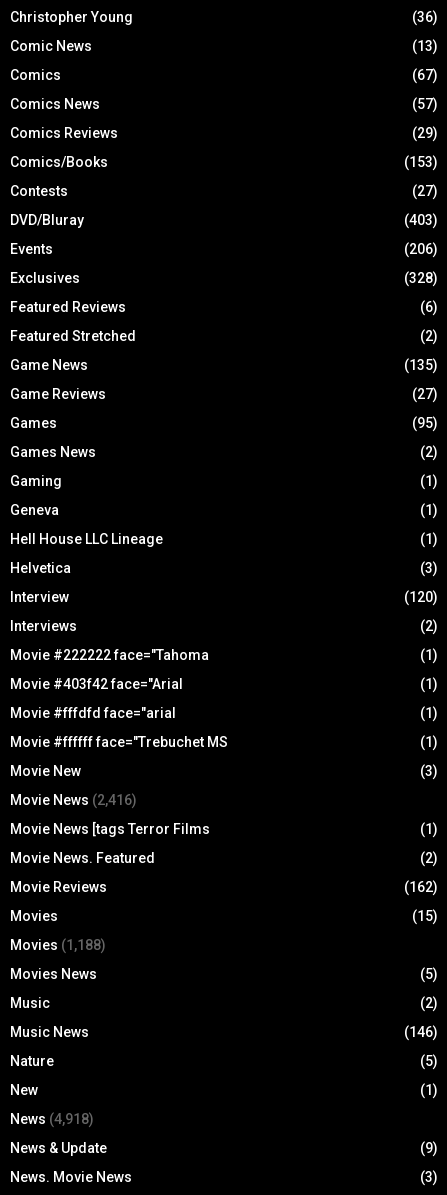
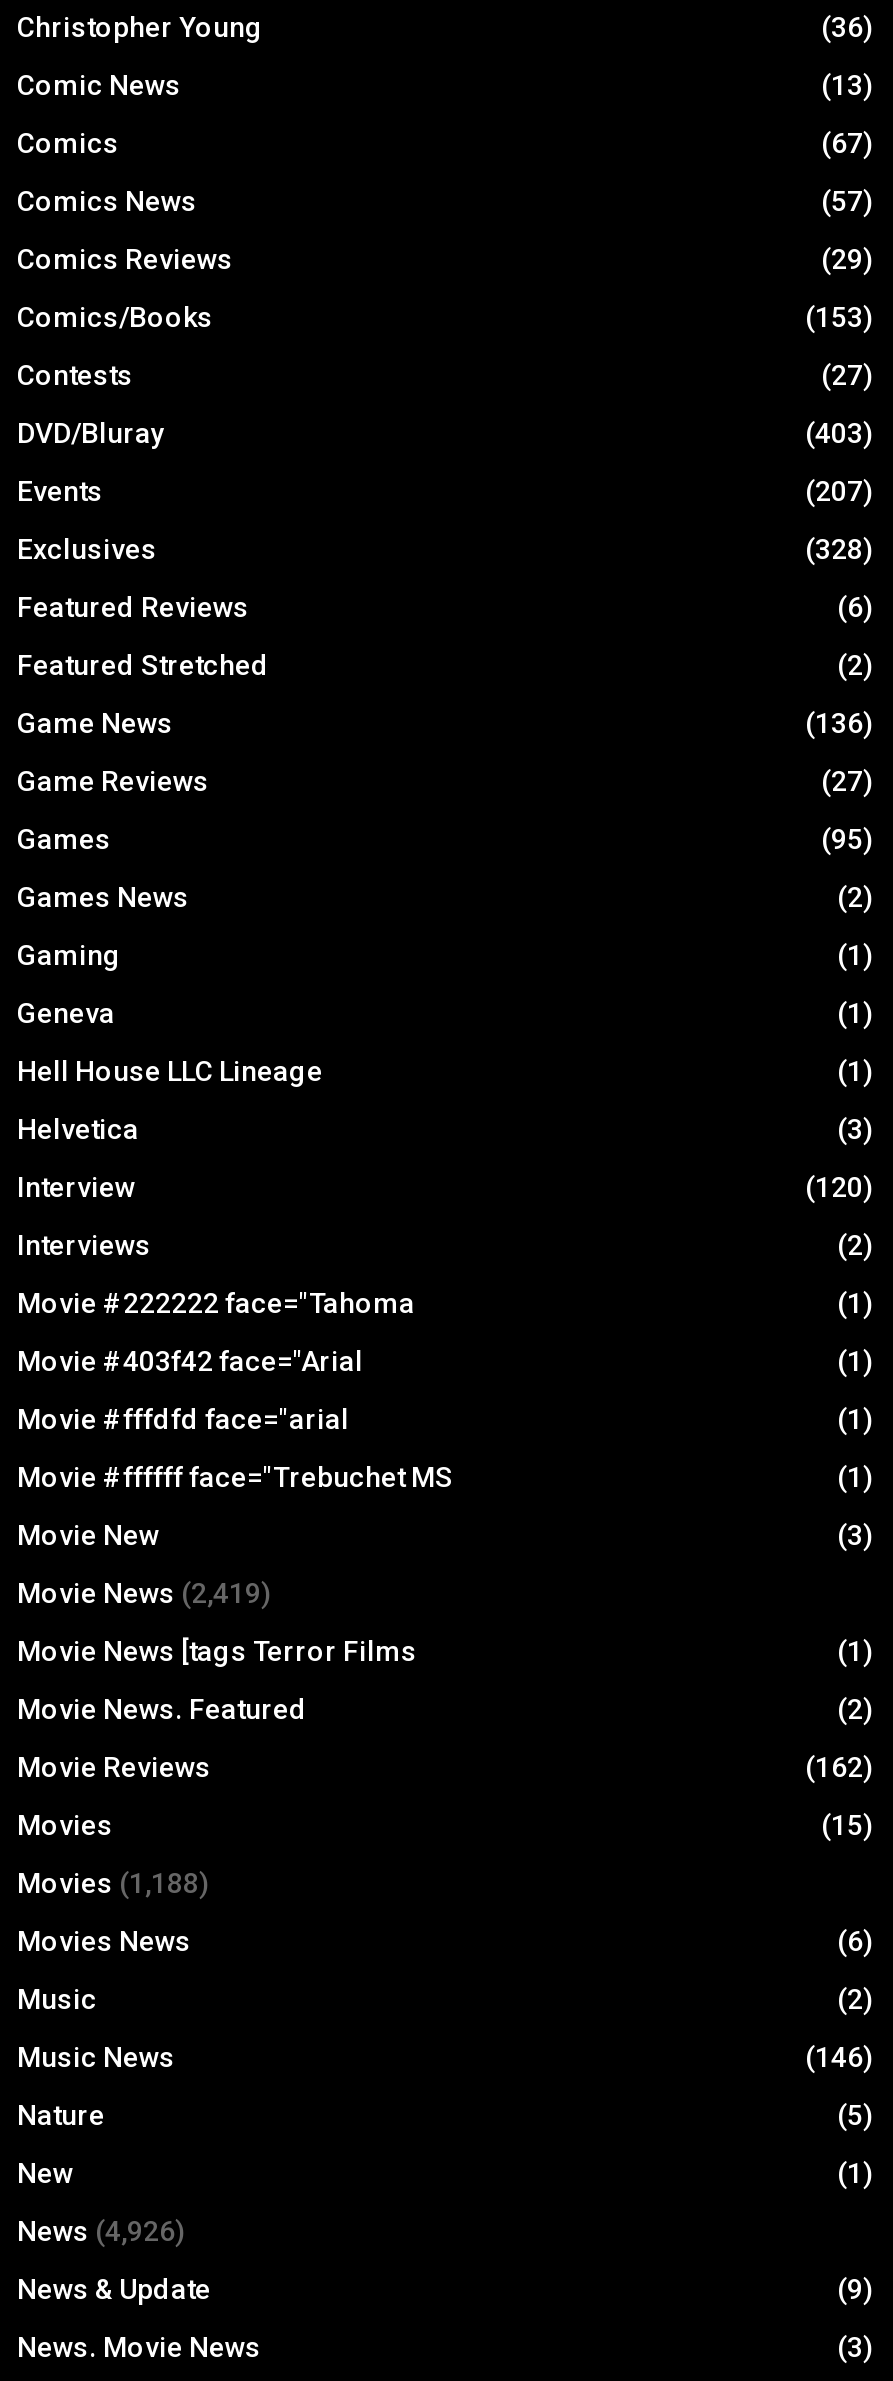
[404,241,438,257] (206) -> [805,475,873,507] (207)
[404,357,438,373] (135) -> [805,707,873,739] (136)
[10,792,137,808] Movie News (2,416) -> [17,1577,271,1609] Movie News (2,419)
[420,966,438,982] (5) -> [837,1925,873,1957] (6)
[10,1111,94,1127] News (4,918) -> [17,2215,185,2247] News (4,926)

